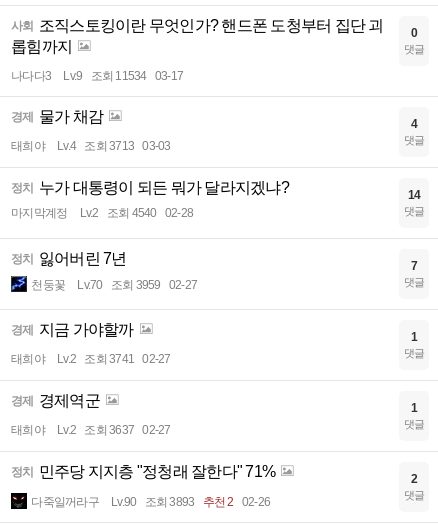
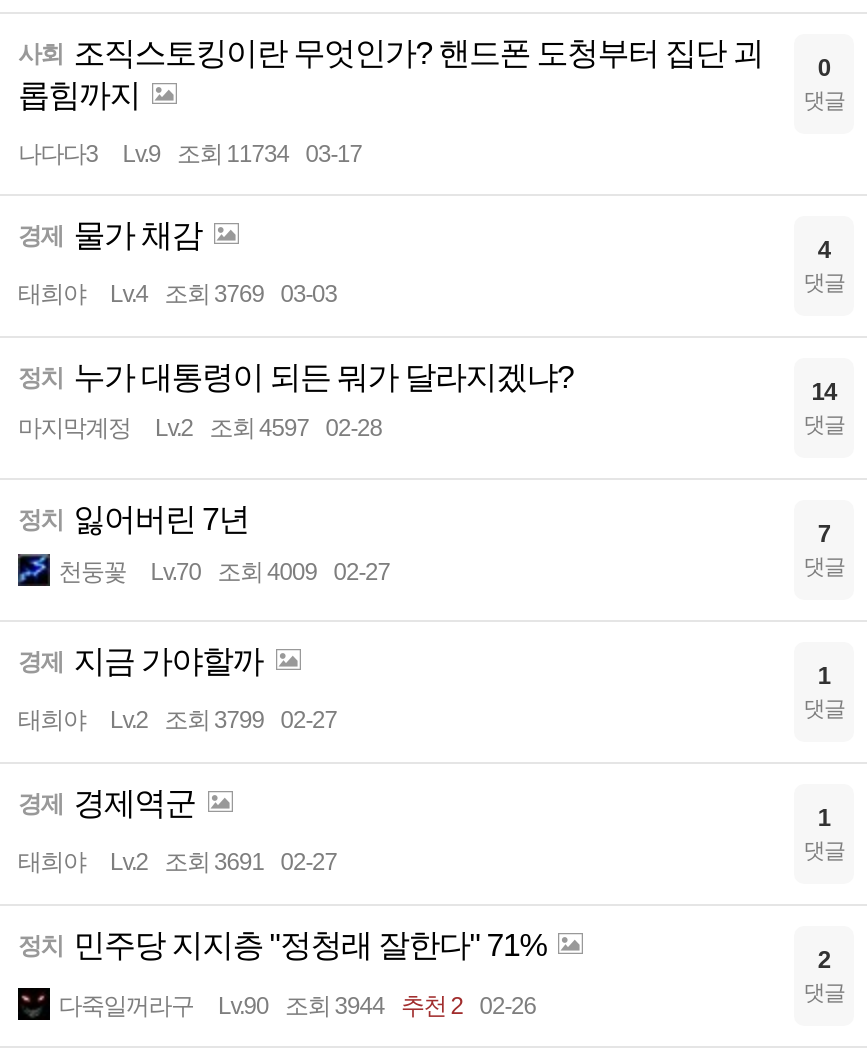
[11,69,183,83] 나다다3 Lv.9 조회 11534 03-17 -> [18,140,362,168] 나다다3 Lv.9 조회 11734 03-17
[11,139,170,153] 태희야 Lv.4 조회 3713 03-03 -> [18,280,337,308] 태희야 Lv.4 조회 3769 03-03
[11,206,193,220] 마지막계정 Lv.2 조회 4540 02-28 -> [18,414,382,442] 마지막계정 Lv.2 조회 4597 02-28
[31,278,197,292] 천둥꽃 Lv.70 조회 3959 02-27 -> [58,558,390,586] 천둥꽃 Lv.70 조회 4009 02-27
[11,352,170,366] 태희야 Lv.2 조회 3741 02-27 -> [18,706,337,734] 태희야 Lv.2 조회 3799 02-27
[11,423,170,437] 태희야 Lv.2 조회 3637 02-27 -> [18,848,337,876] 태희야 Lv.2 조회 3691 02-27
[31,495,270,509] 다죽일꺼라구 Lv.90 조회 3893 추천 2 02-26 -> [58,992,536,1020] 다죽일꺼라구 Lv.90 조회 3944 추천 2 02-26

